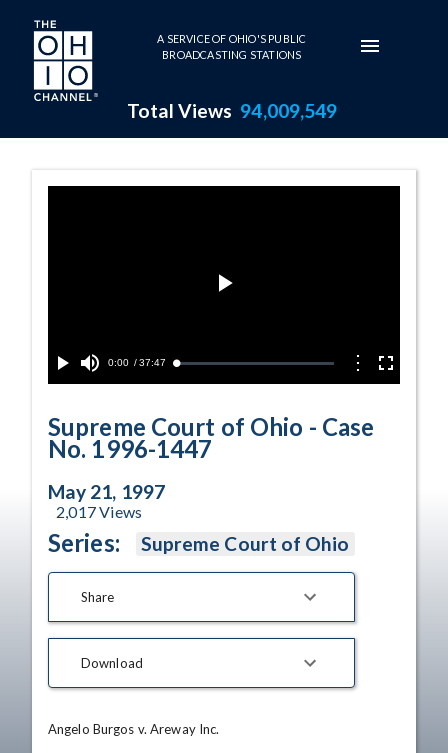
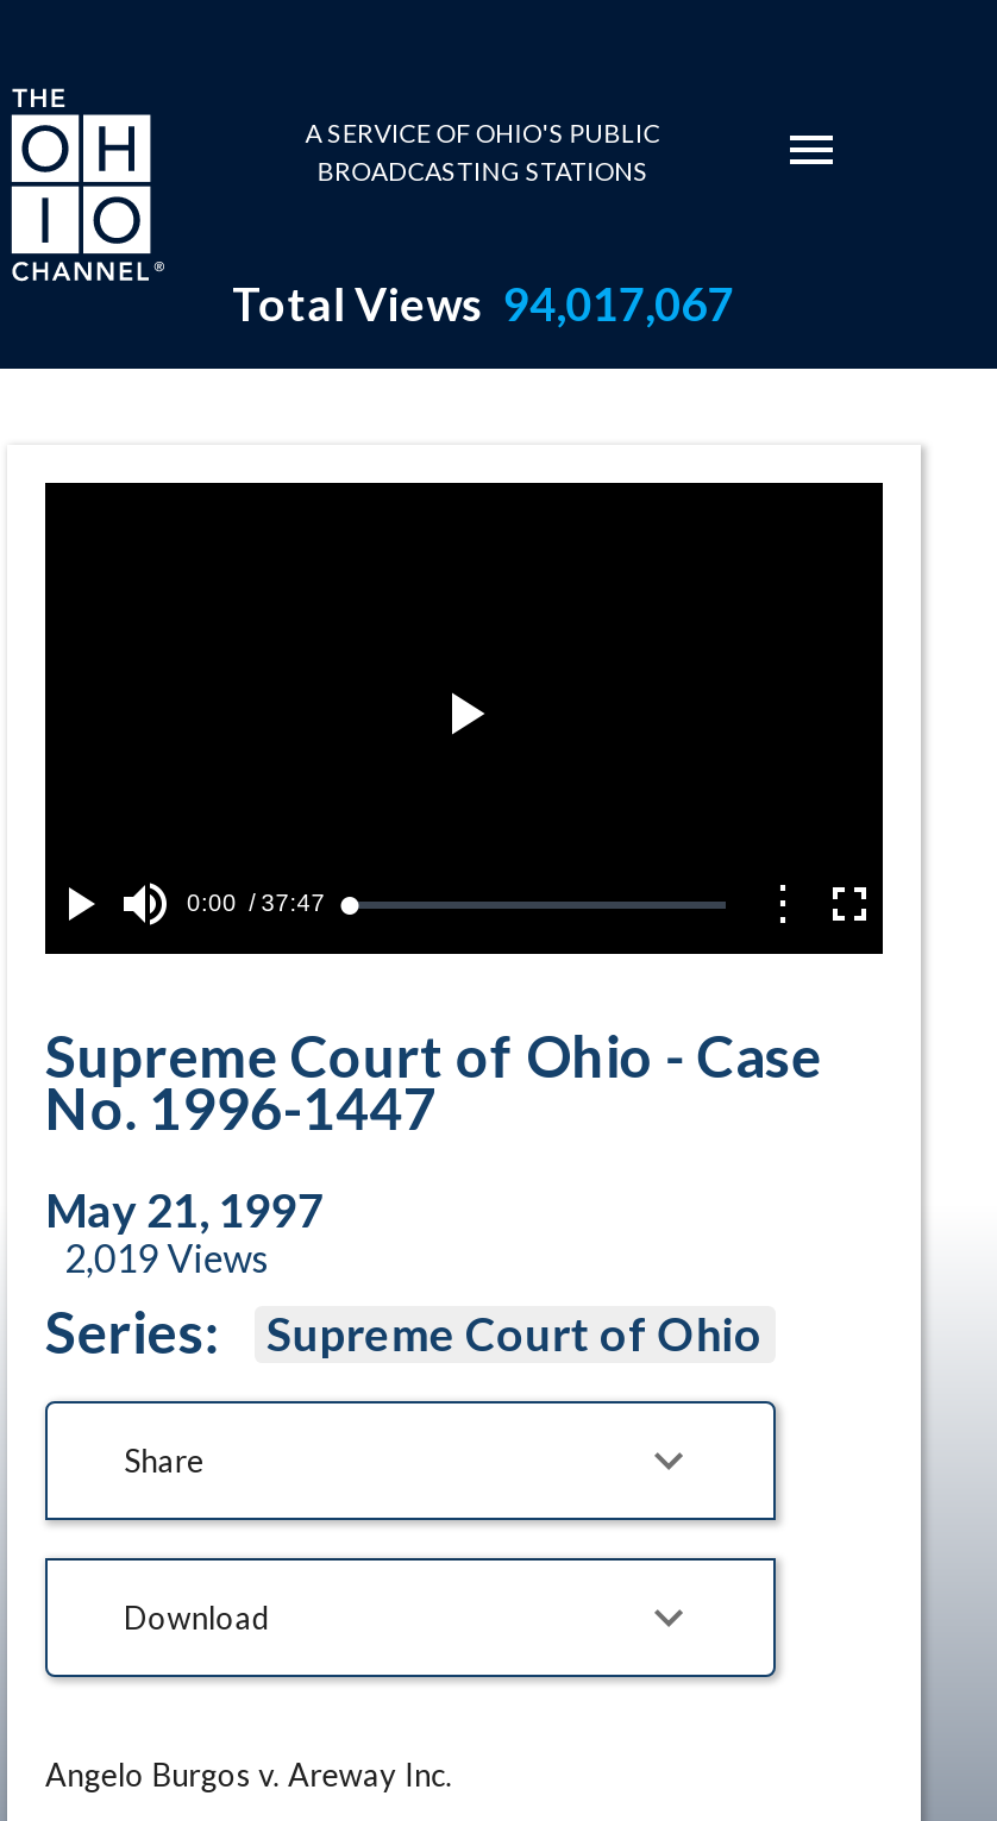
[126,99,337,122] Total Views 94,009,549 -> [232,276,733,331] Total Views 94,017,067
[56,502,142,521] 2,017 Views -> [64,1235,269,1280] 2,019 Views

